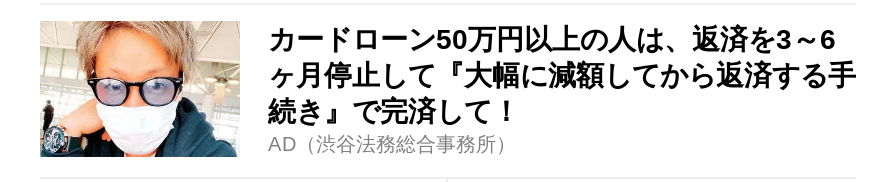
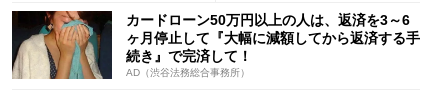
[40,19,240,159] [image] -> [11,10,113,80] [image]

